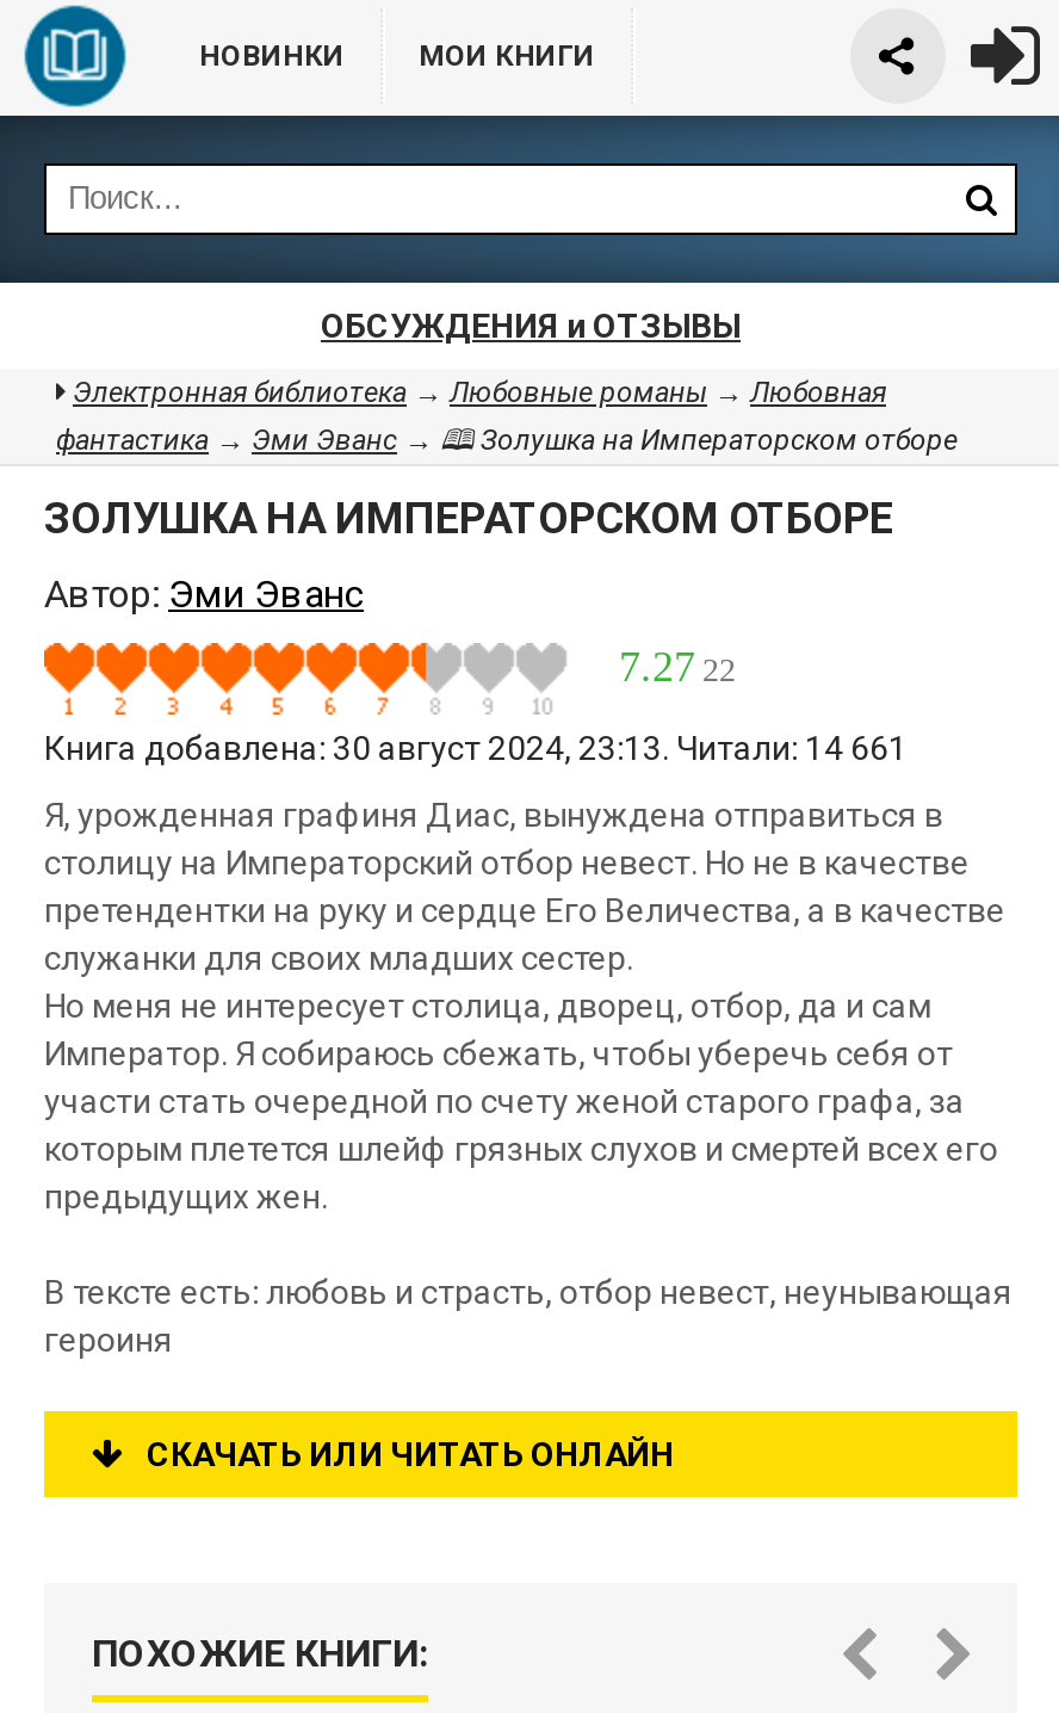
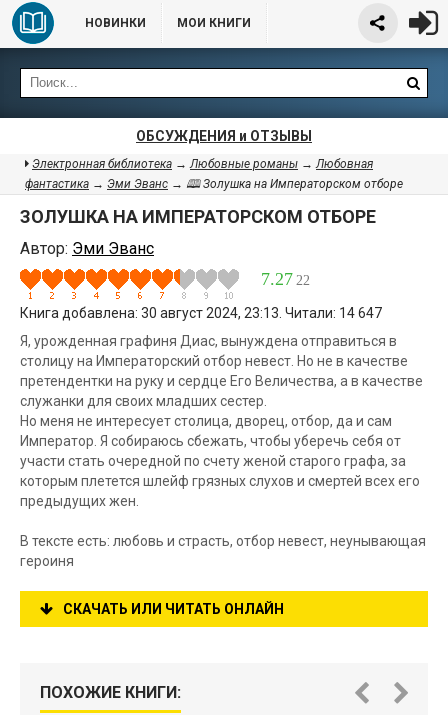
[44,729,908,767] Книга добавлена: 30 август 2024, 23:13. Читали: 14 661 -> [20,305,382,321] Книга добавлена: 30 август 2024, 23:13. Читали: 14 647

